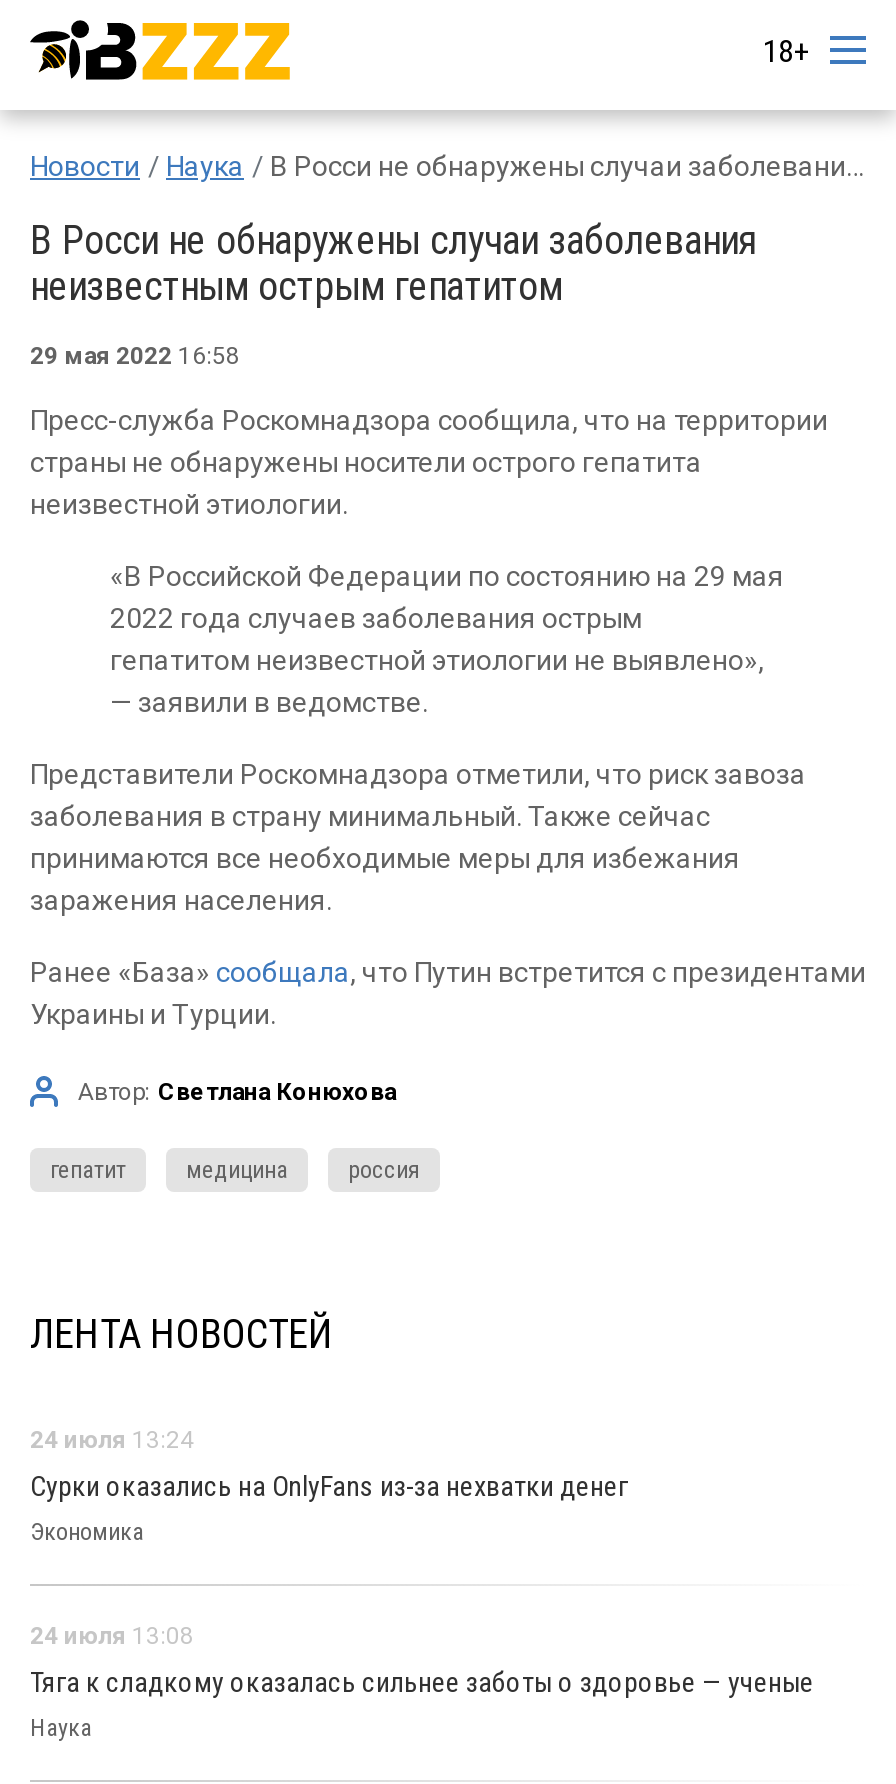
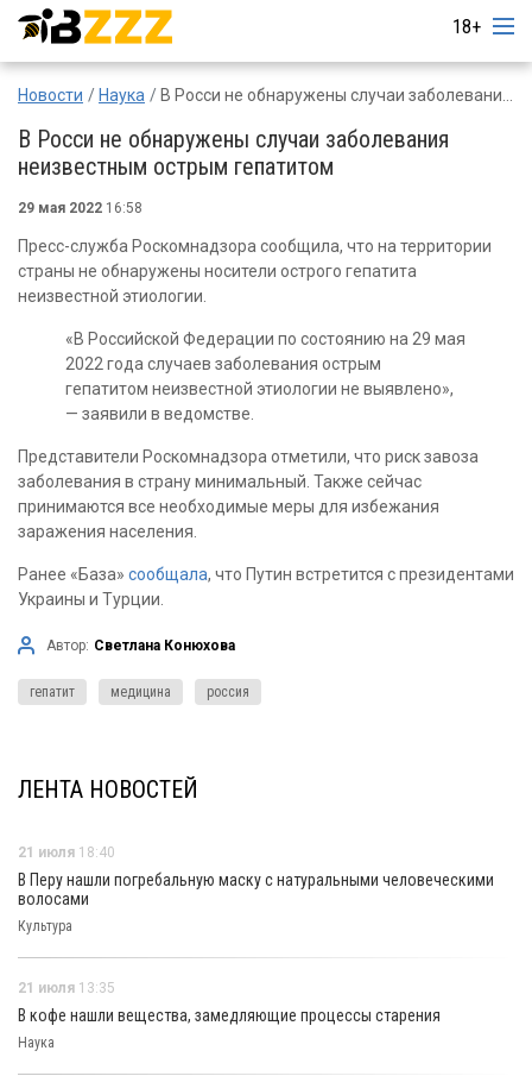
[30,1426,194,1454] 24 июля 13:24 -> [18,844,115,861] 21 июля 18:40
[30,1470,628,1502] Сурки оказались на OnlyFans из-за нехватки денег -> [18,870,494,908] В Перу нашли погребальную маску с натуральными человеческими | волосами
[30,1518,144,1546] Экономика -> [18,918,72,935] Культура
[30,1622,194,1650] 24 июля 13:08 -> [18,980,115,996] 21 июля 13:35
[30,1666,814,1698] Тяга к сладкому оказалась сильнее заботы о здоровье — ученые -> [18,1006,441,1025] В кофе нашли вещества, замедляющие процессы старения

